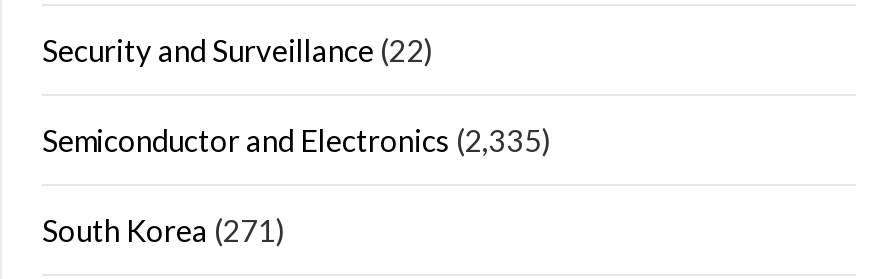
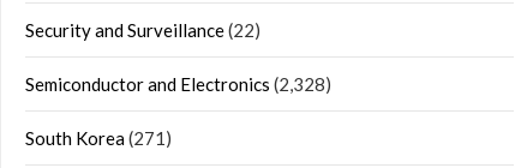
[42,123,552,159] Semiconductor and Electronics (2,335) -> [25,74,331,95] Semiconductor and Electronics (2,328)

